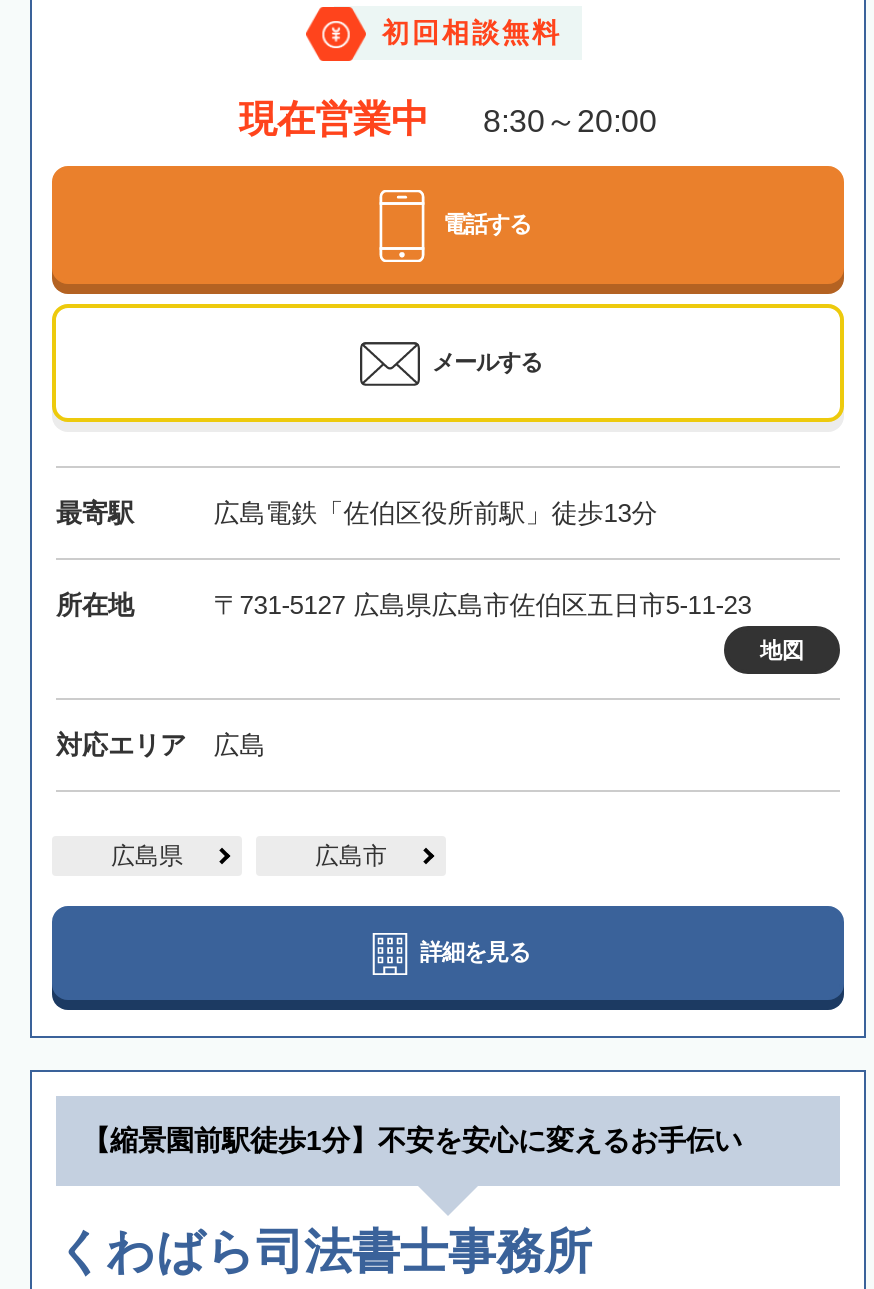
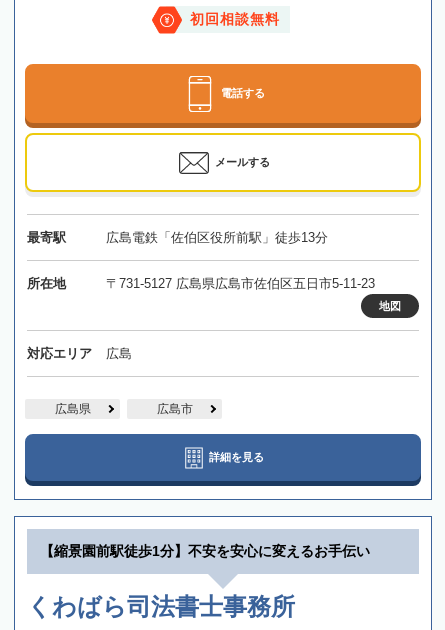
[239,99,657,141] 現在営業中 | 8:30～20:00 -> none

